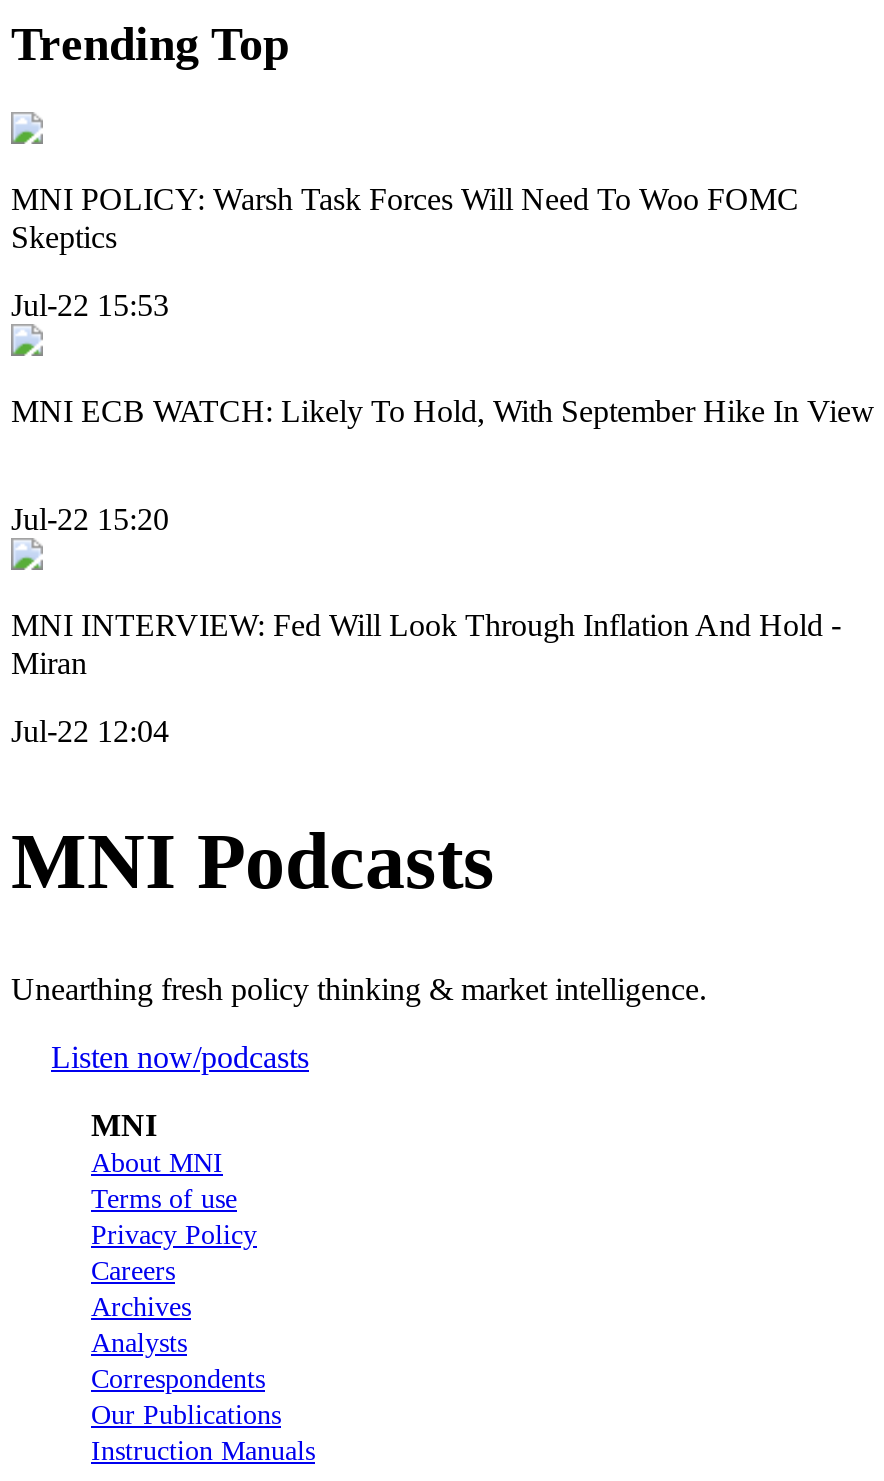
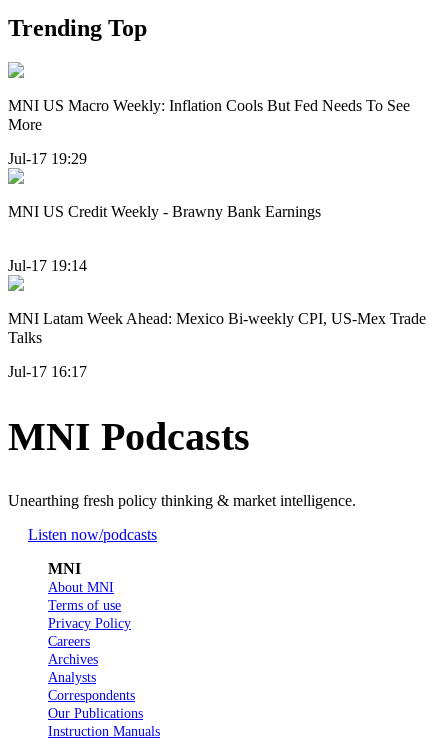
[11,182,799,254] MNI POLICY: Warsh Task Forces Will Need To Woo FOMC | Skeptics -> [8,97,410,133] MNI US Macro Weekly: Inflation Cools But Fed Needs To See | More
[11,288,169,322] Jul-22 15:53 -> [8,150,87,167] Jul-17 19:29
[11,394,875,428] MNI ECB WATCH: Likely To Hold, With September Hike In View -> [8,203,321,220] MNI US Credit Weekly - Brawny Bank Earnings
[11,501,169,535] Jul-22 15:20 -> [8,257,87,274] Jul-17 19:14
[11,607,841,679] MNI INTERVIEW: Fed Will Look Through Inflation And Hold - | Miran -> [8,310,426,346] MNI Latam Week Ahead: Mexico Bi-weekly CPI, US-Mex Trade | Talks
[11,714,169,748] Jul-22 12:04 -> [8,363,87,380] Jul-17 16:17

